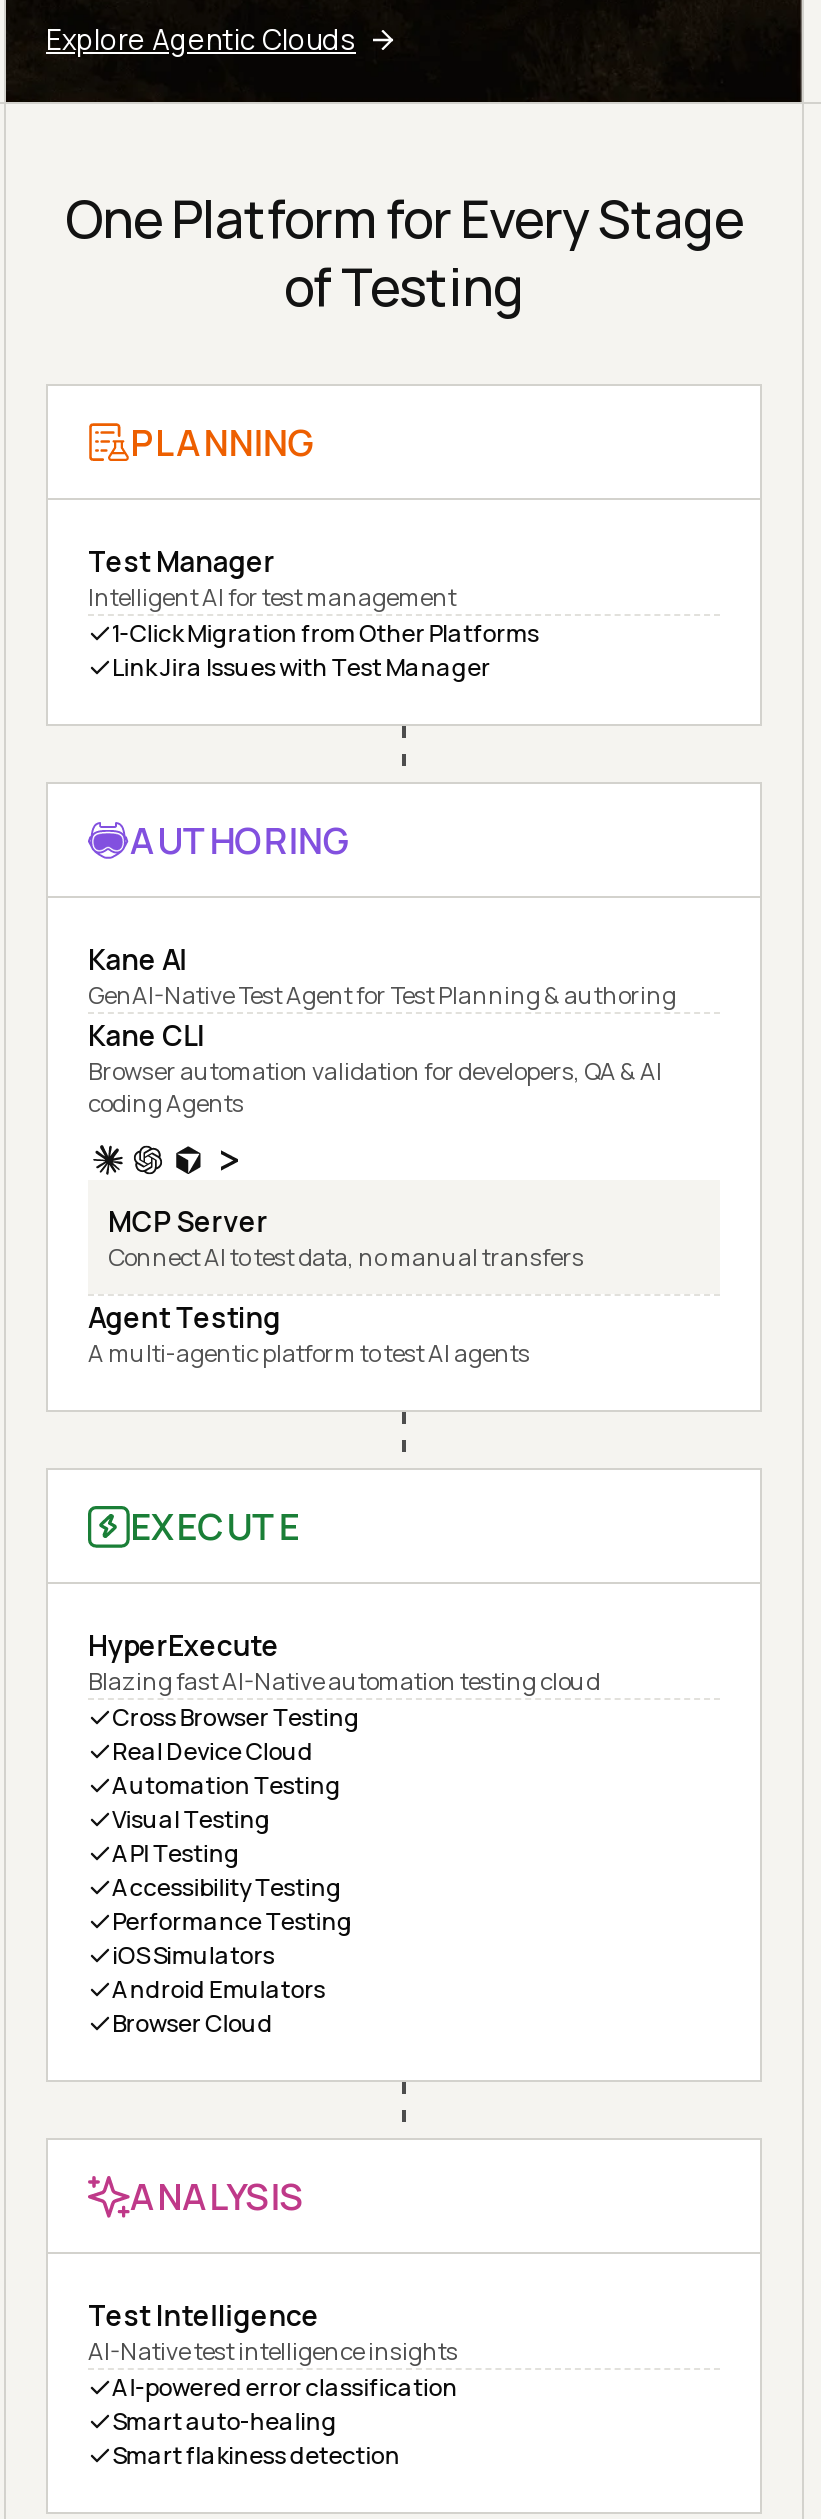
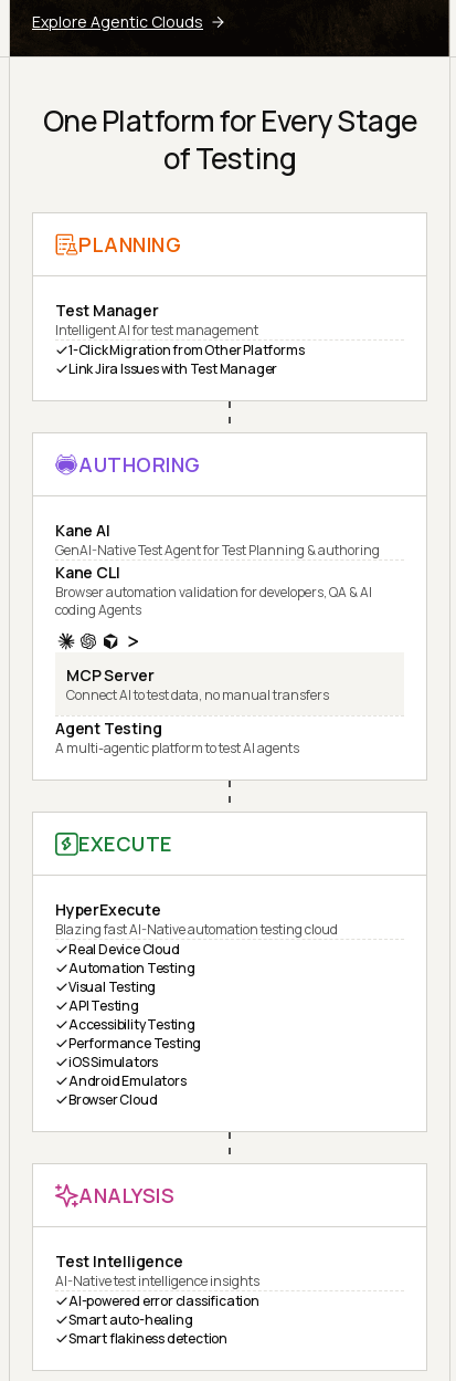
[112,1700,360,1734] Cross Browser Testing -> none

